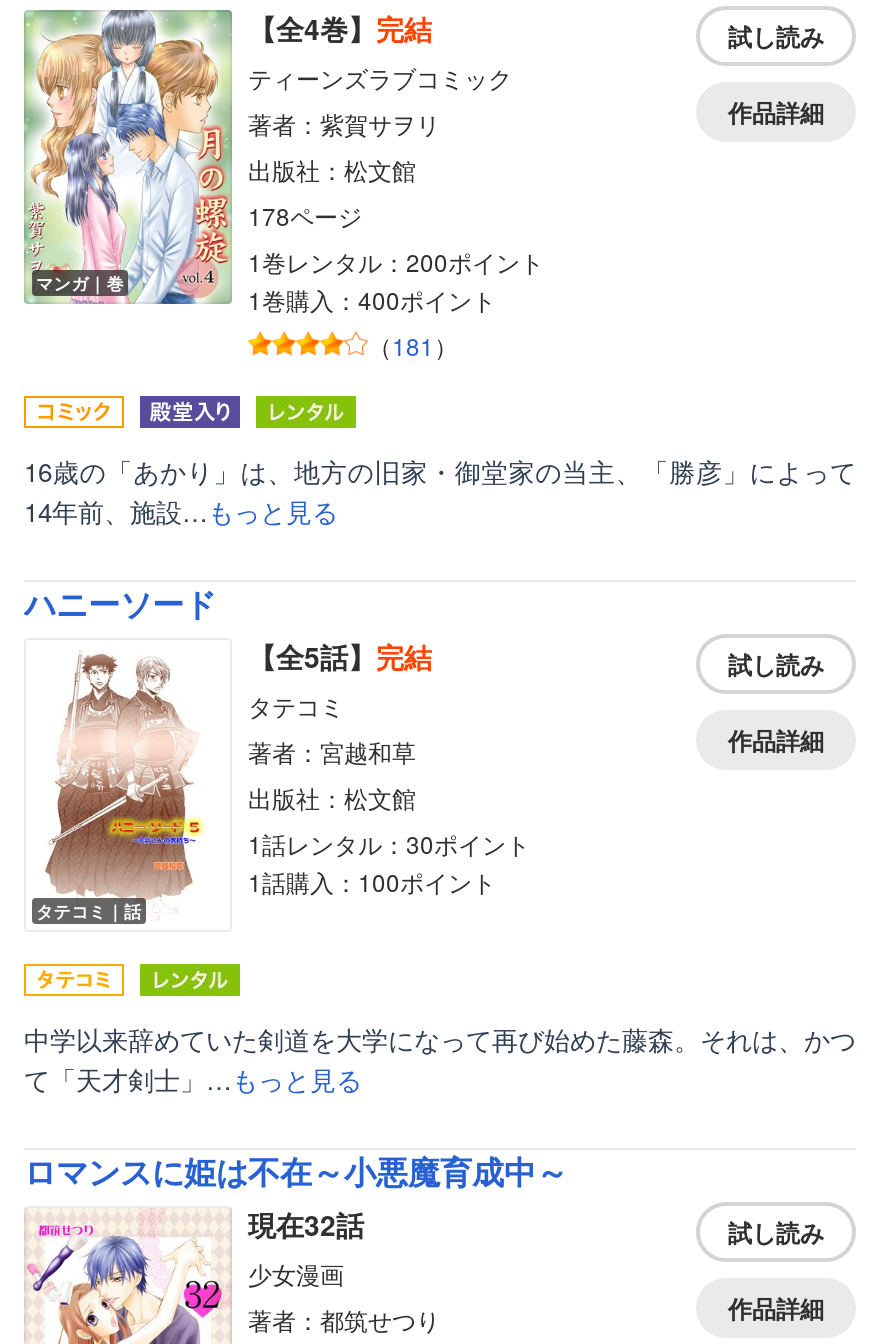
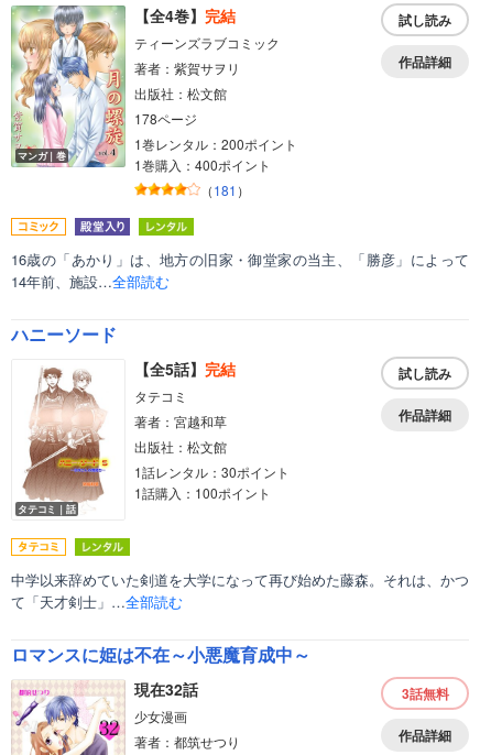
[24,491,338,529] 14年前、施設…もっと見る -> [11,270,170,291] 14年前、施設…全部読む
[24,1061,362,1099] て「天才剣士」…もっと見る -> [11,591,183,612] て「天才剣士」…全部読む
[728,1215,824,1251] 試し読み -> [401,684,449,704] 3話無料

